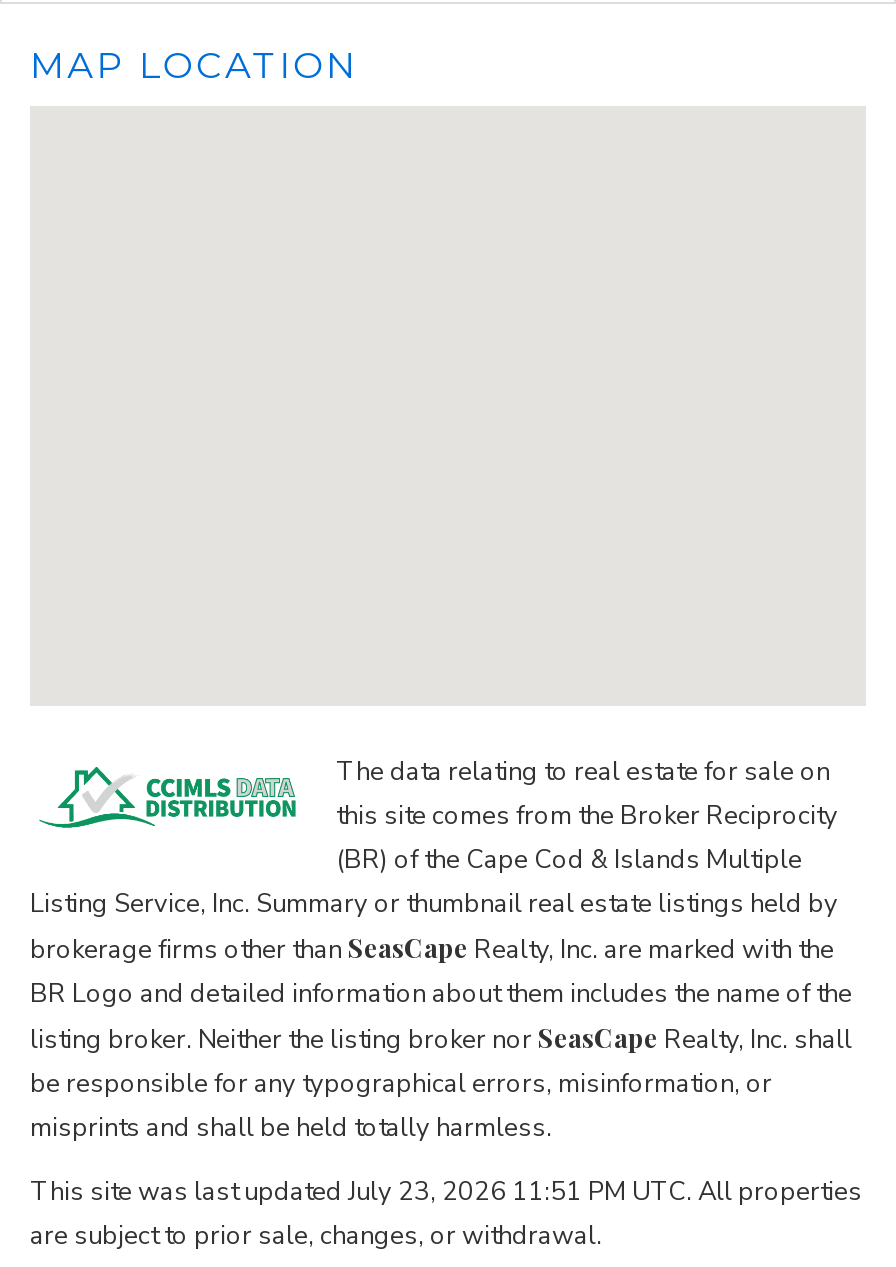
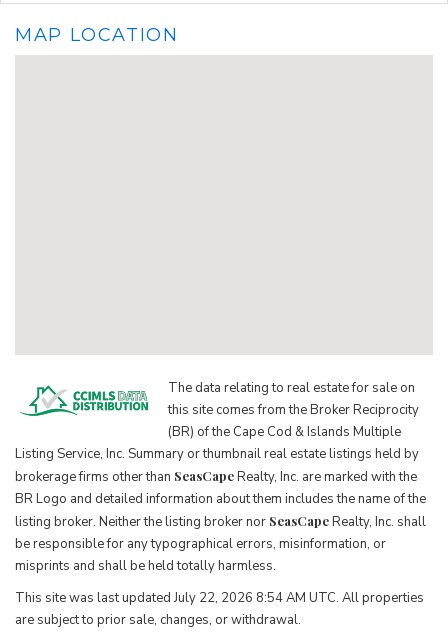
[30,1175,862,1211] This site was last updated July 23, 2026 11:51 PM UTC. All properties -> [15,589,424,607] This site was last updated July 22, 2026 8:54 AM UTC. All properties

